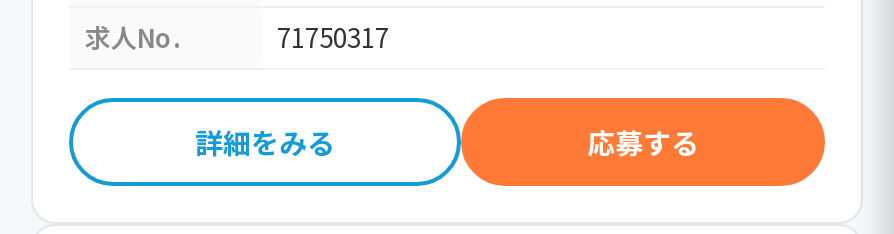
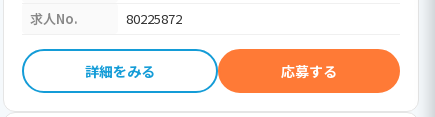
[277,18,389,56] 71750317 -> [126,9,182,28] 80225872

